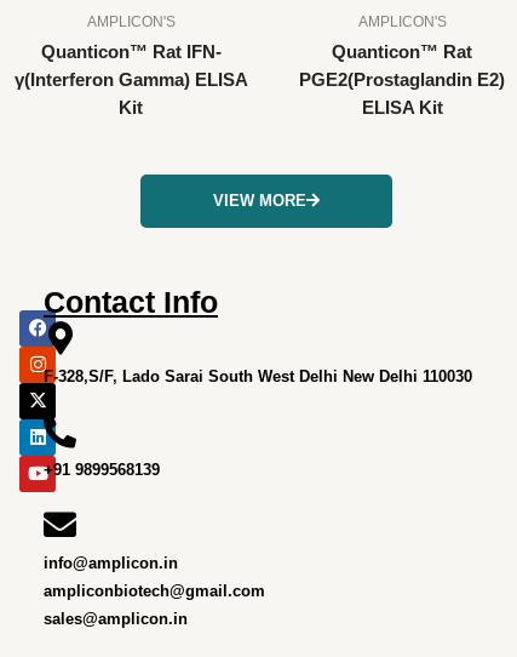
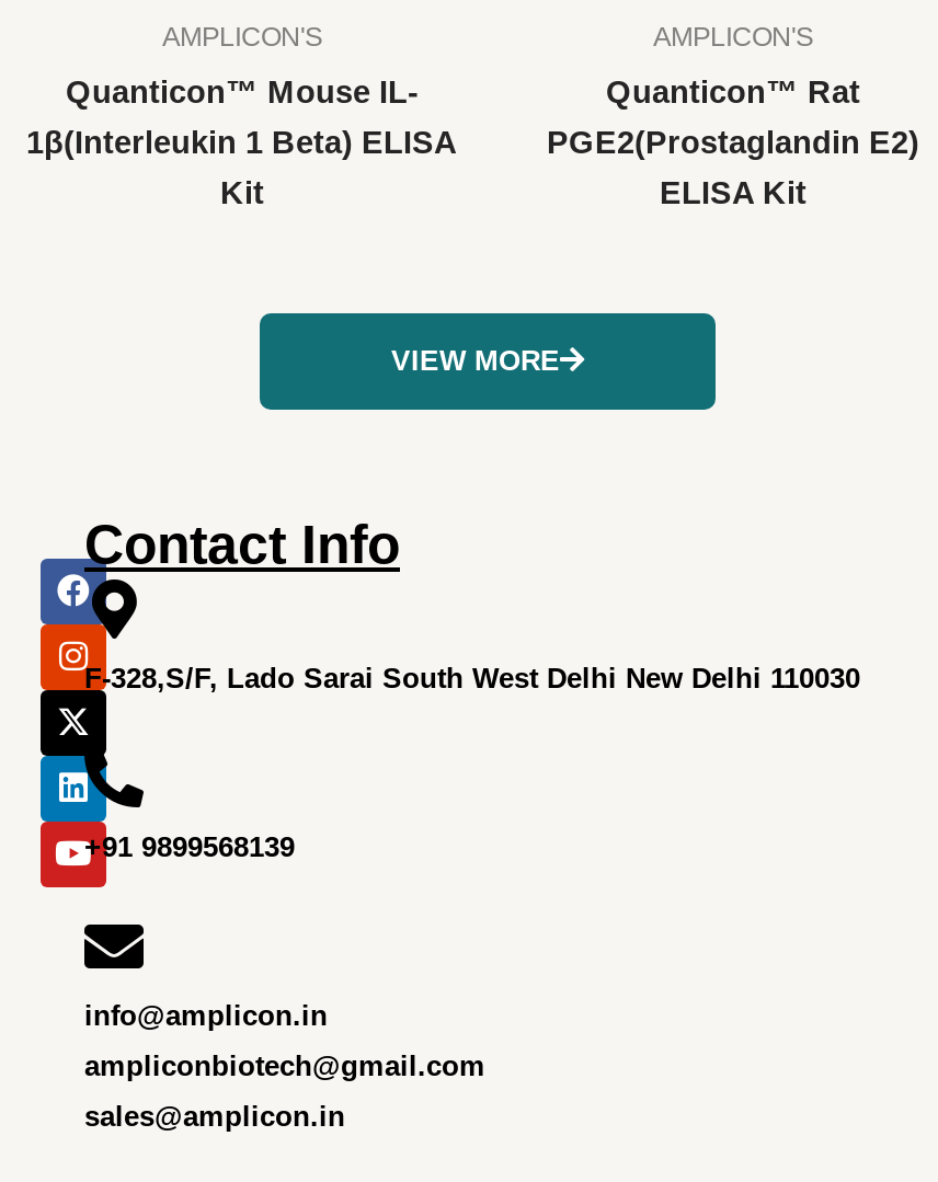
[14,43,248,90] Quanticon™ Rat IFN- | γ(Interferon Gamma) ELISA -> [26,75,458,161] Quanticon™ Mouse IL- | 1β(Interleukin 1 Beta) ELISA

